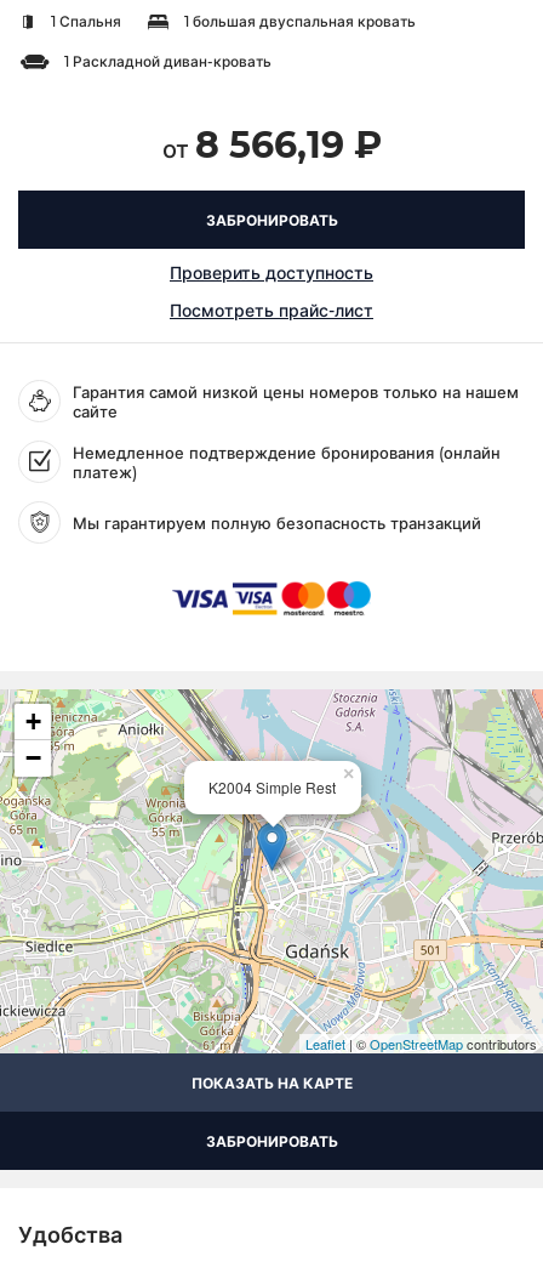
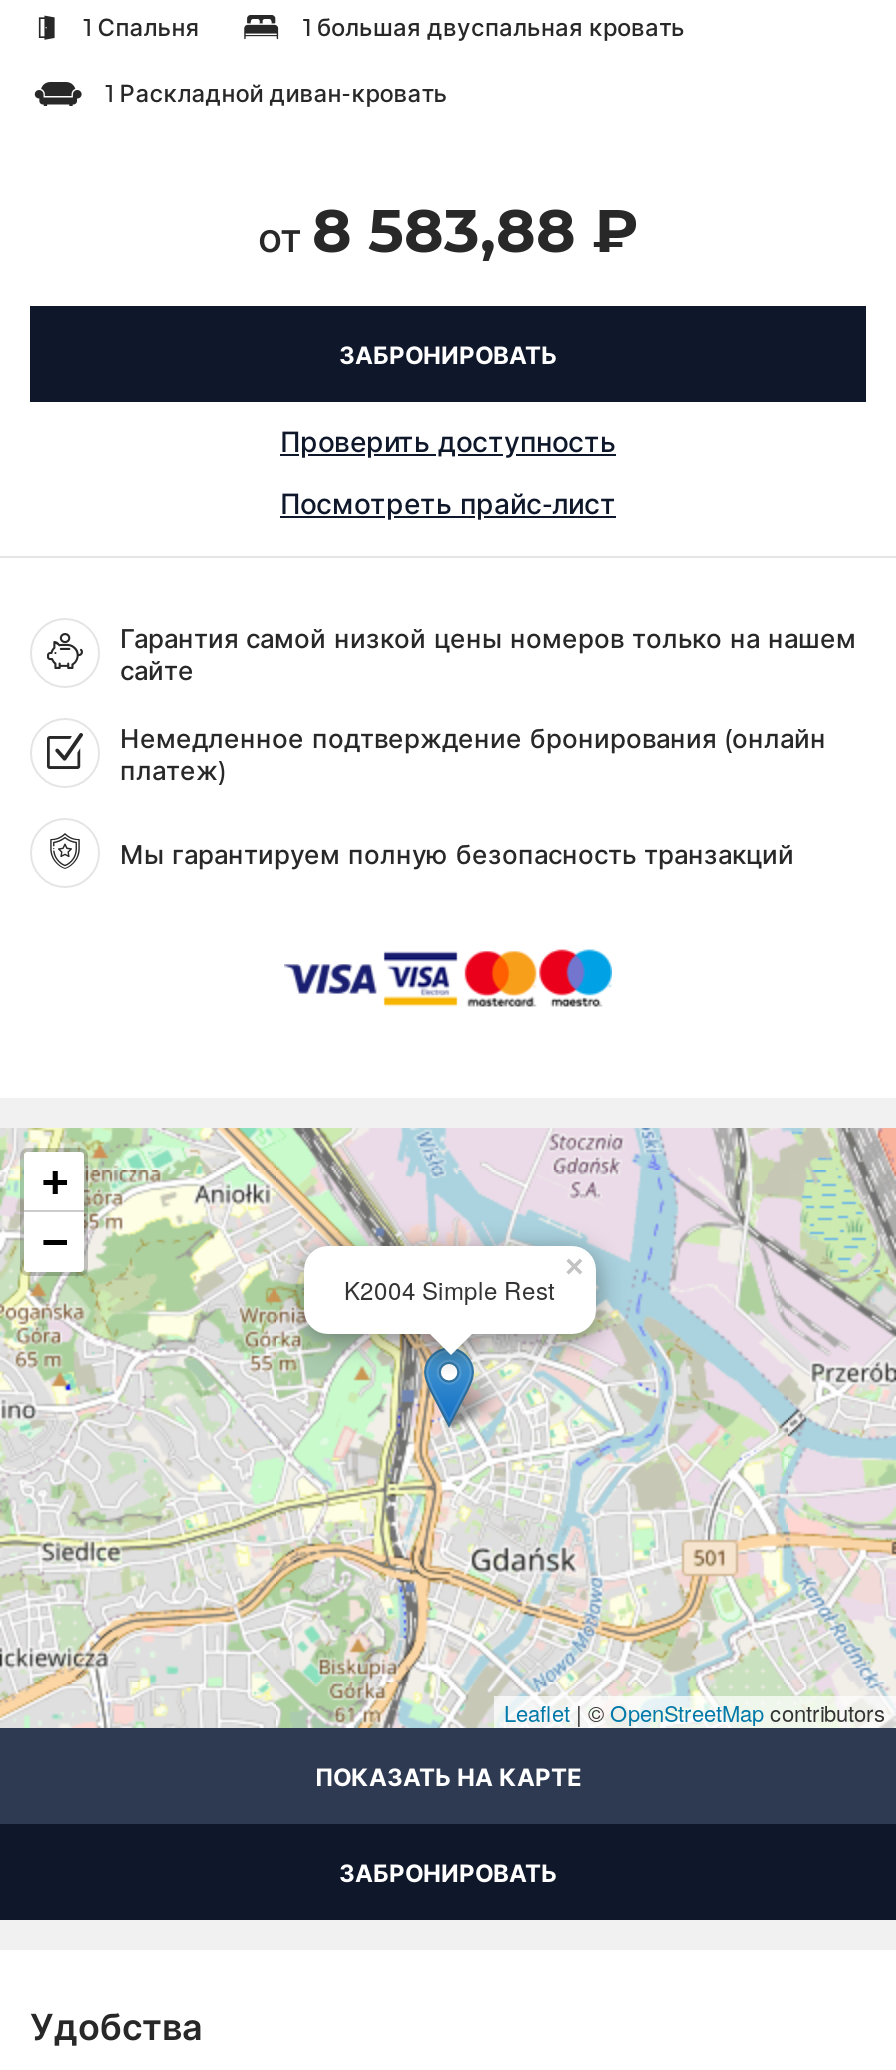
[162,123,381,167] от 8 566,19 ₽ -> [258,194,638,268] от 8 583,88 ₽

